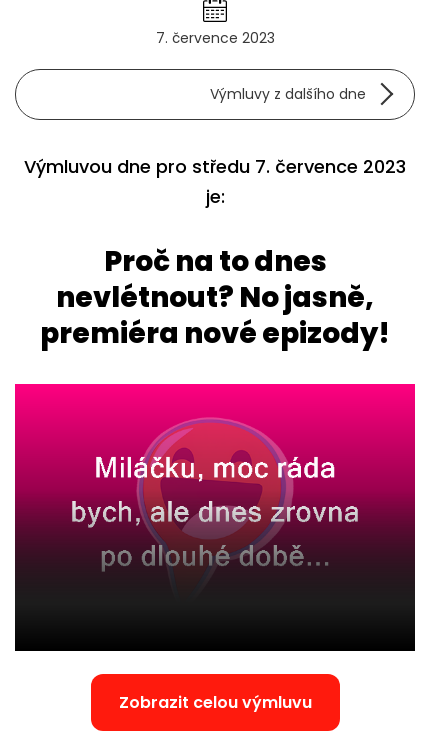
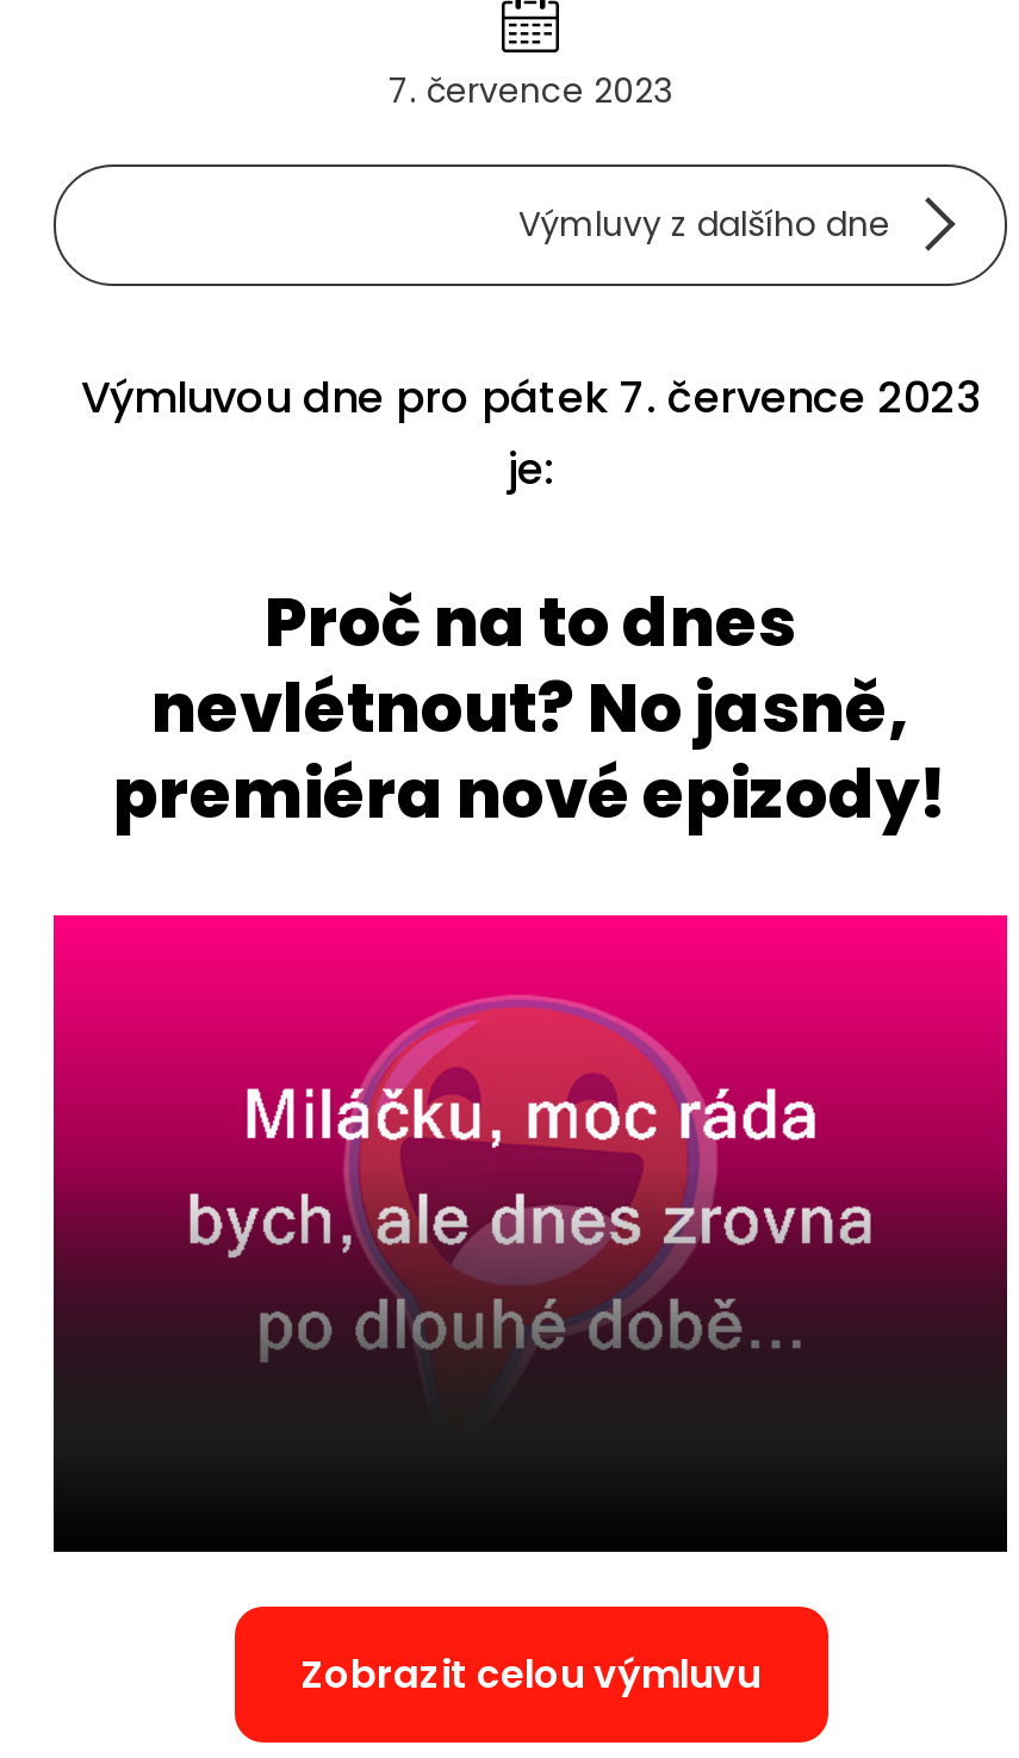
[24,154,406,179] Výmluvou dne pro středu 7. července 2023 -> [81,367,980,427] Výmluvou dne pro pátek 7. července 2023

